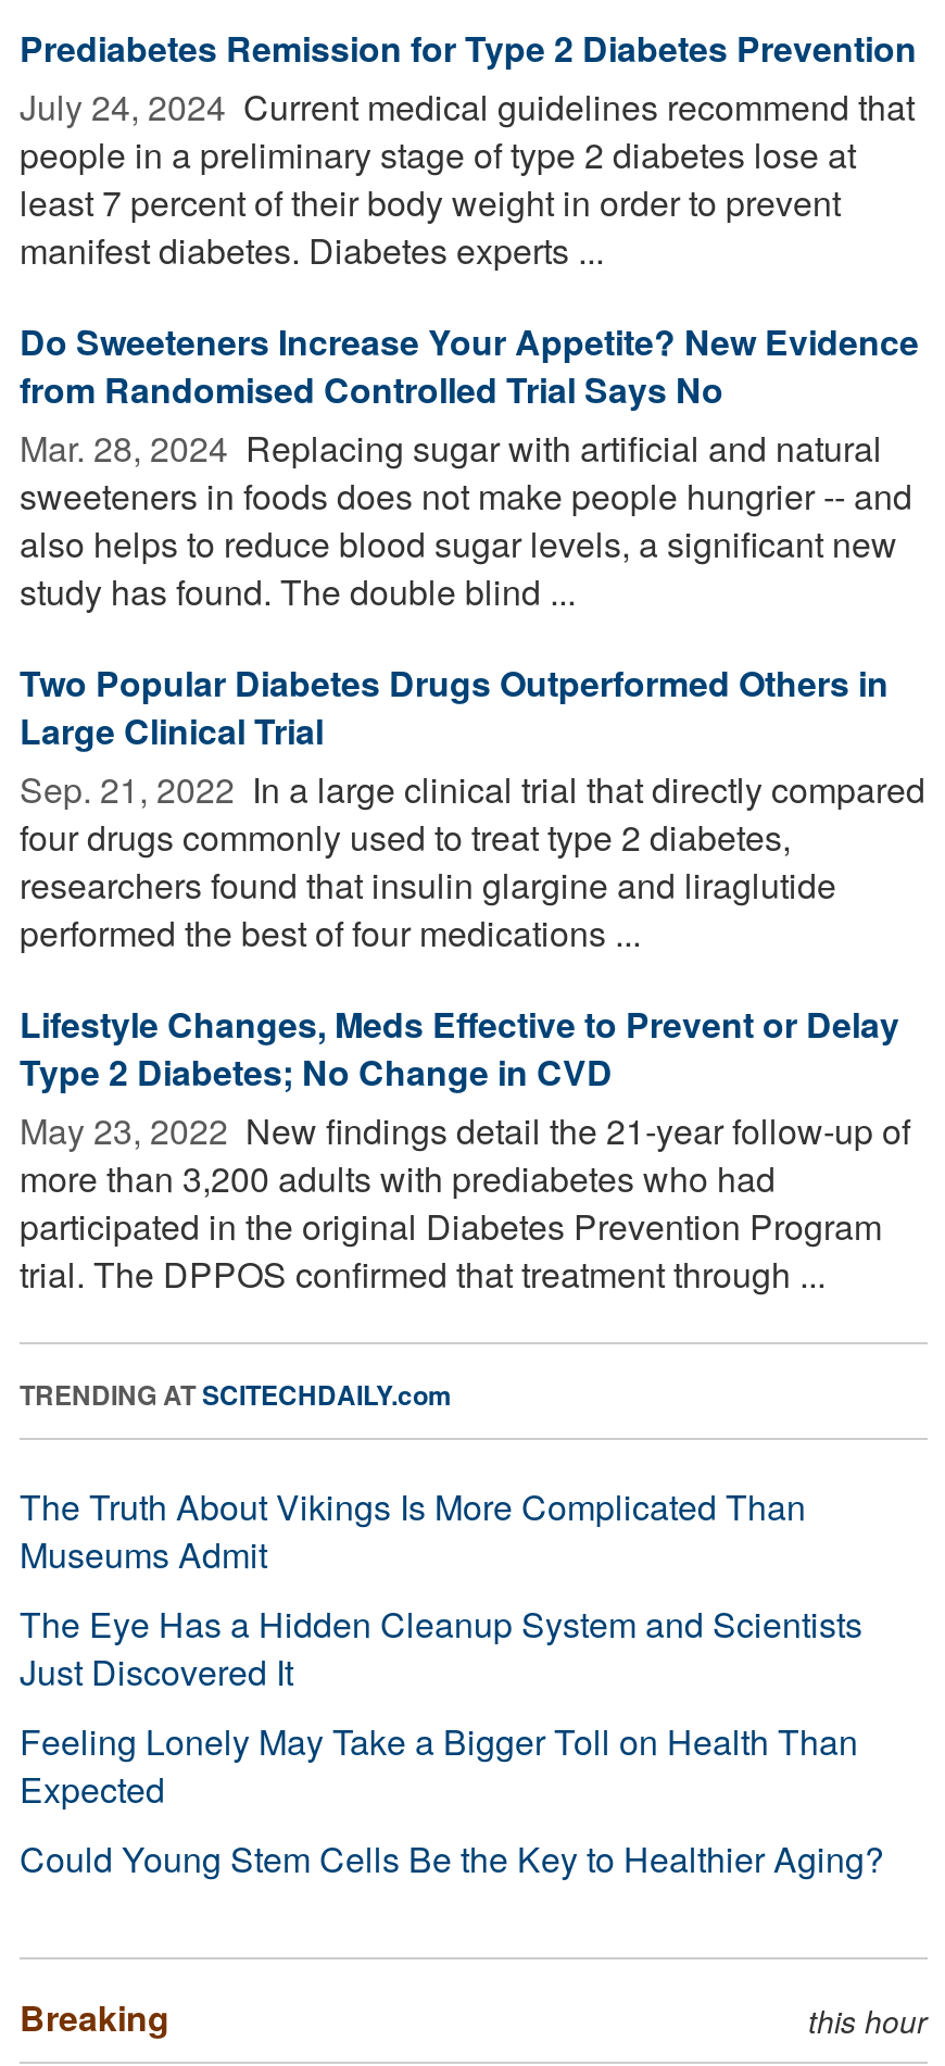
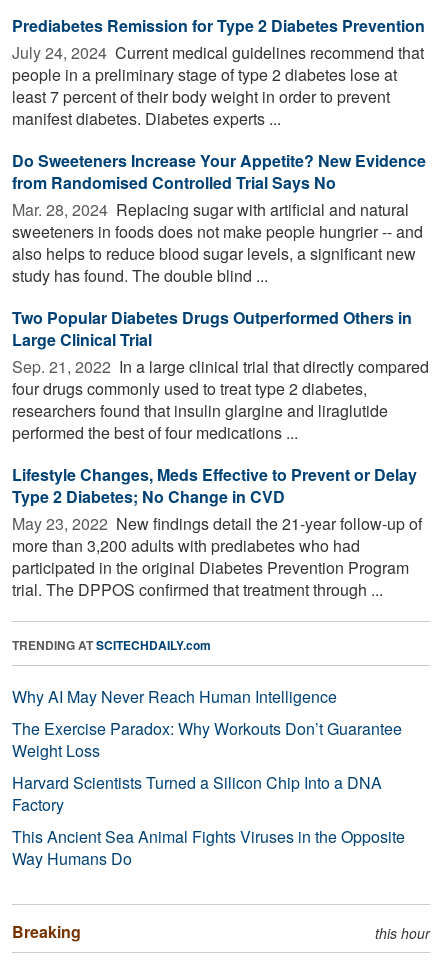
[20,1481,884,1883] The Truth About Vikings Is More Complicated Than | Museums Admit | The Eye Has a Hidden Cleanup System and Scientists | Just Discovered It | Feeling Lonely May Take a Bigger Toll on Health Than | Expected | Could Young Stem Cells Be the Key to Healthier Aging? -> [12,685,405,870] Why AI May Never Reach Human Intelligence | The Exercise Paradox: Why Workouts Don’t Guarantee | Weight Loss | Harvard Scientists Turned a Silicon Chip Into a DNA | Factory | This Ancient Sea Animal Fights Viruses in the Opposite | Way Humans Do

